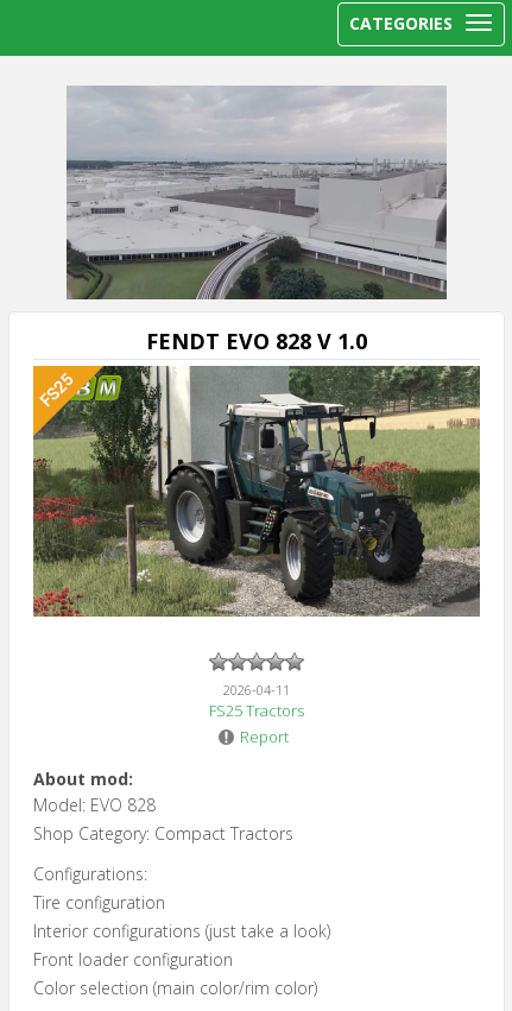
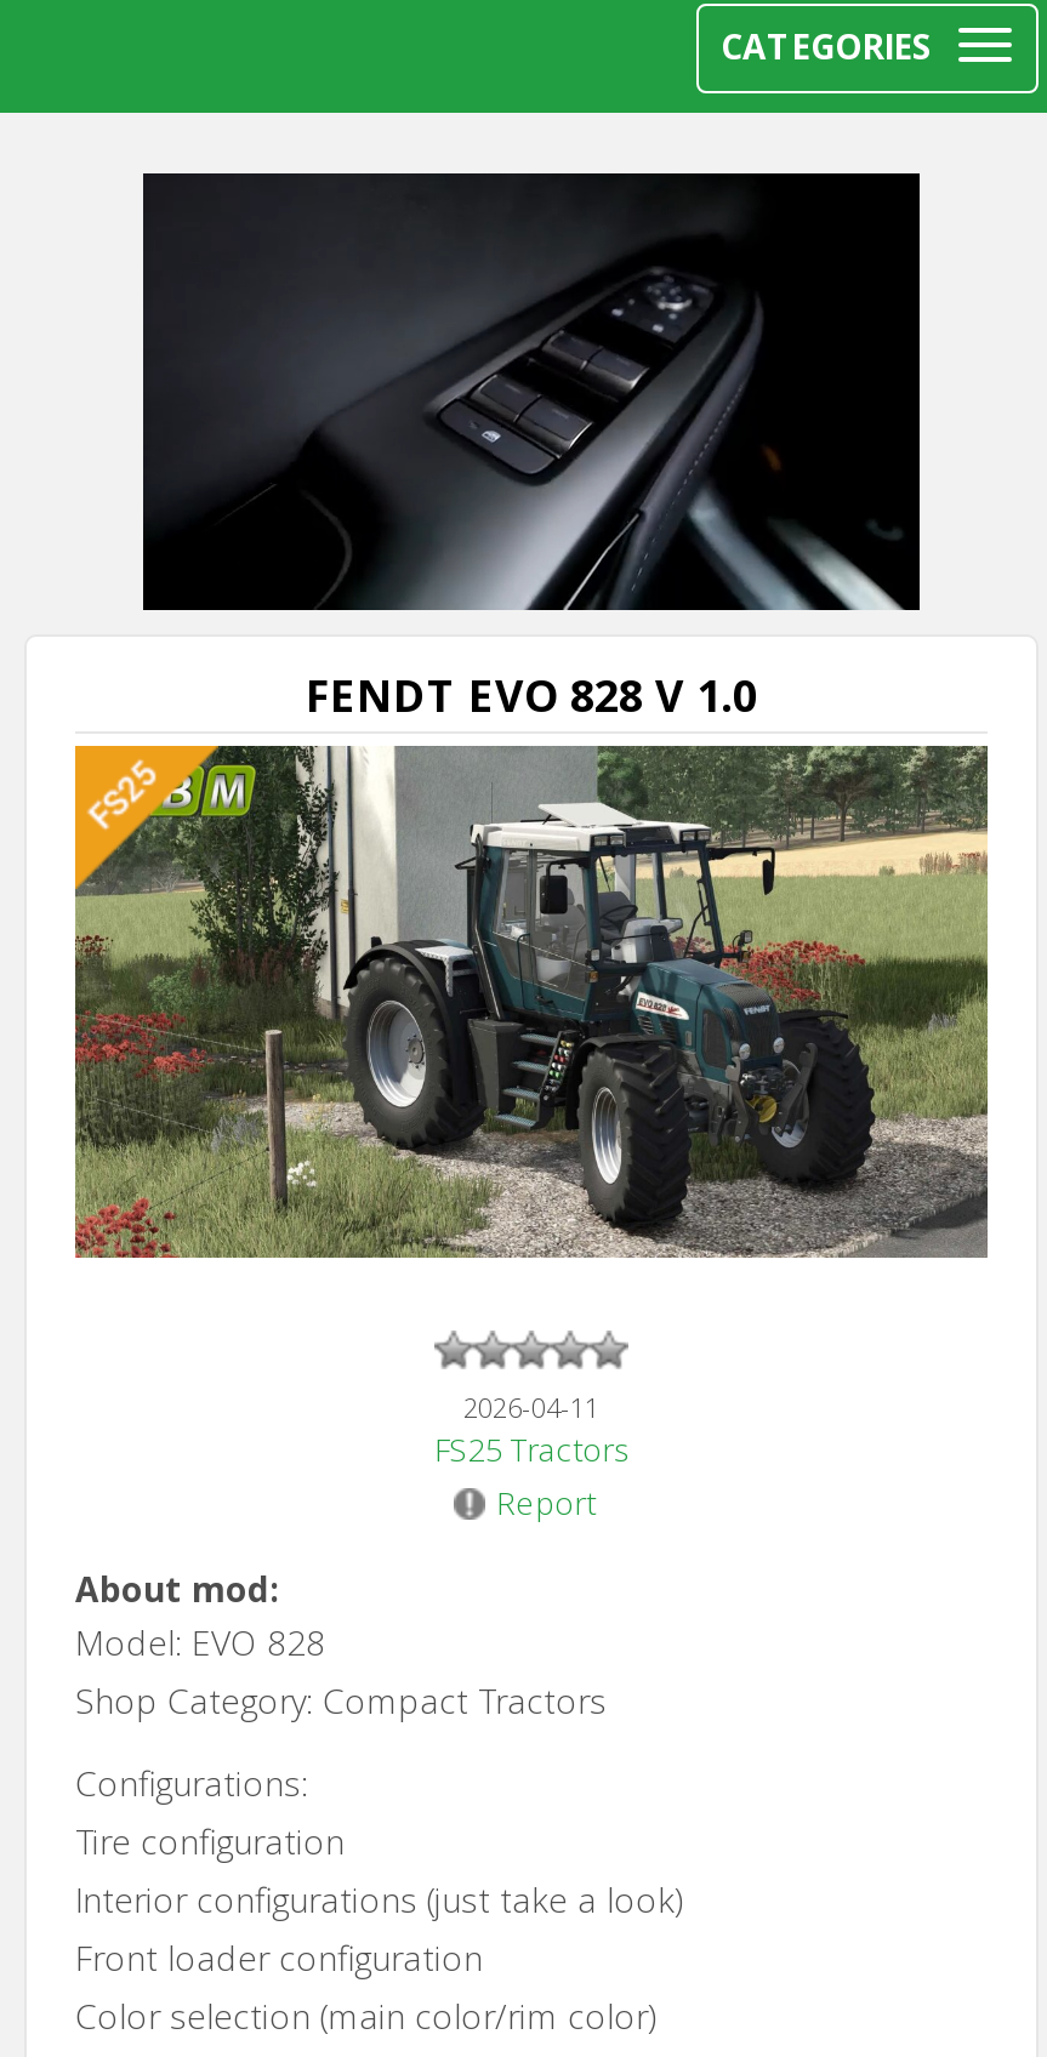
[65,86,448,301] [image] -> [141,171,922,612] [image]

